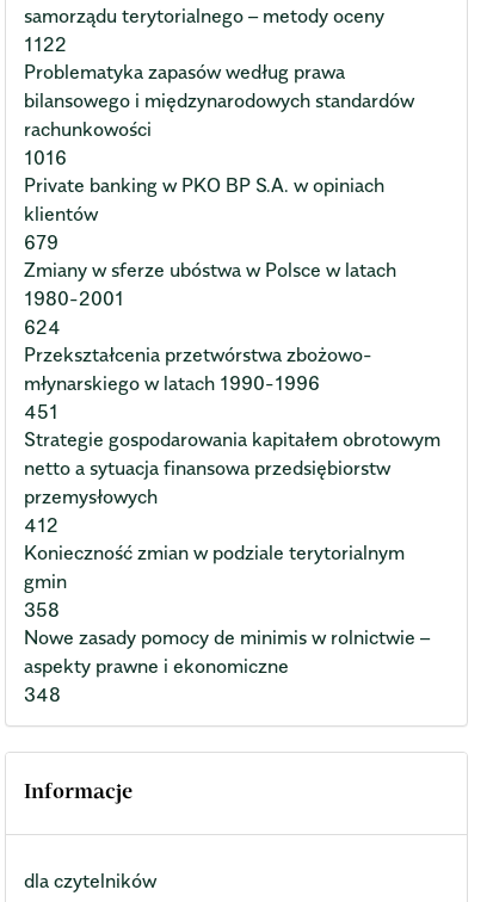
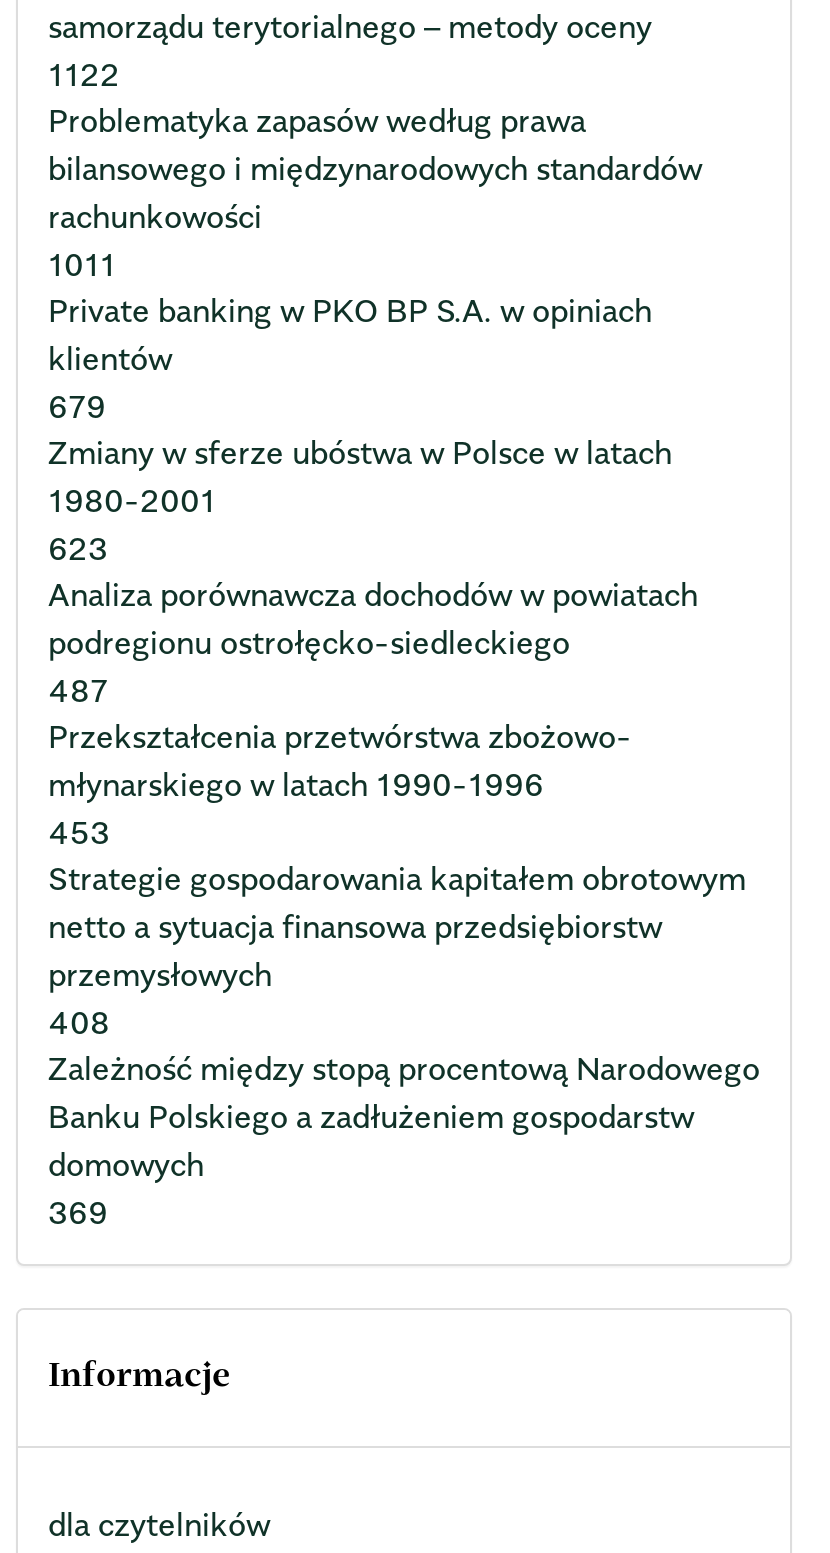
[24,146,67,170] 1016 -> [48,245,116,285] 1011
[24,315,61,339] 624 -> [48,529,698,711] 623 | Analiza porównawcza dochodów w powiatach | podregionu ostrołęcko-siedleckiego | 487
moved [24,343,372,395] -> [48,717,632,805]: Przekształcenia przetwórstwa zbożowo- | młynarskiego w latach 1990-1996
[24,400,58,424] 451 -> [48,813,110,853] 453
moved [24,427,440,509] -> [48,859,746,995]: Strategie gospodarowania kapitałem obrotowym | netto a sytuacja finansowa przedsiębiorstw | przemysłowych
[24,513,430,707] 412 | Konieczność zmian w podziale terytorialnym | gmin | 358 | Nowe zasady pomocy de minimis w rolnictwie – | aspekty prawne i ekonomiczne | 348 -> [48,1003,760,1233] 408 | Zależność między stopą procentową Narodowego | Banku Polskiego a zadłużeniem gospodarstw | domowych | 369

